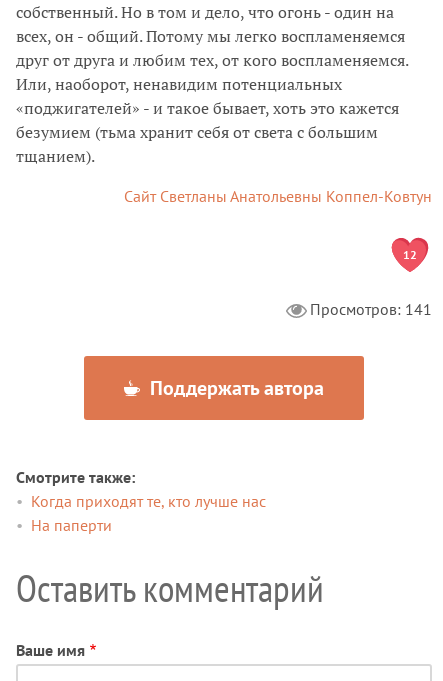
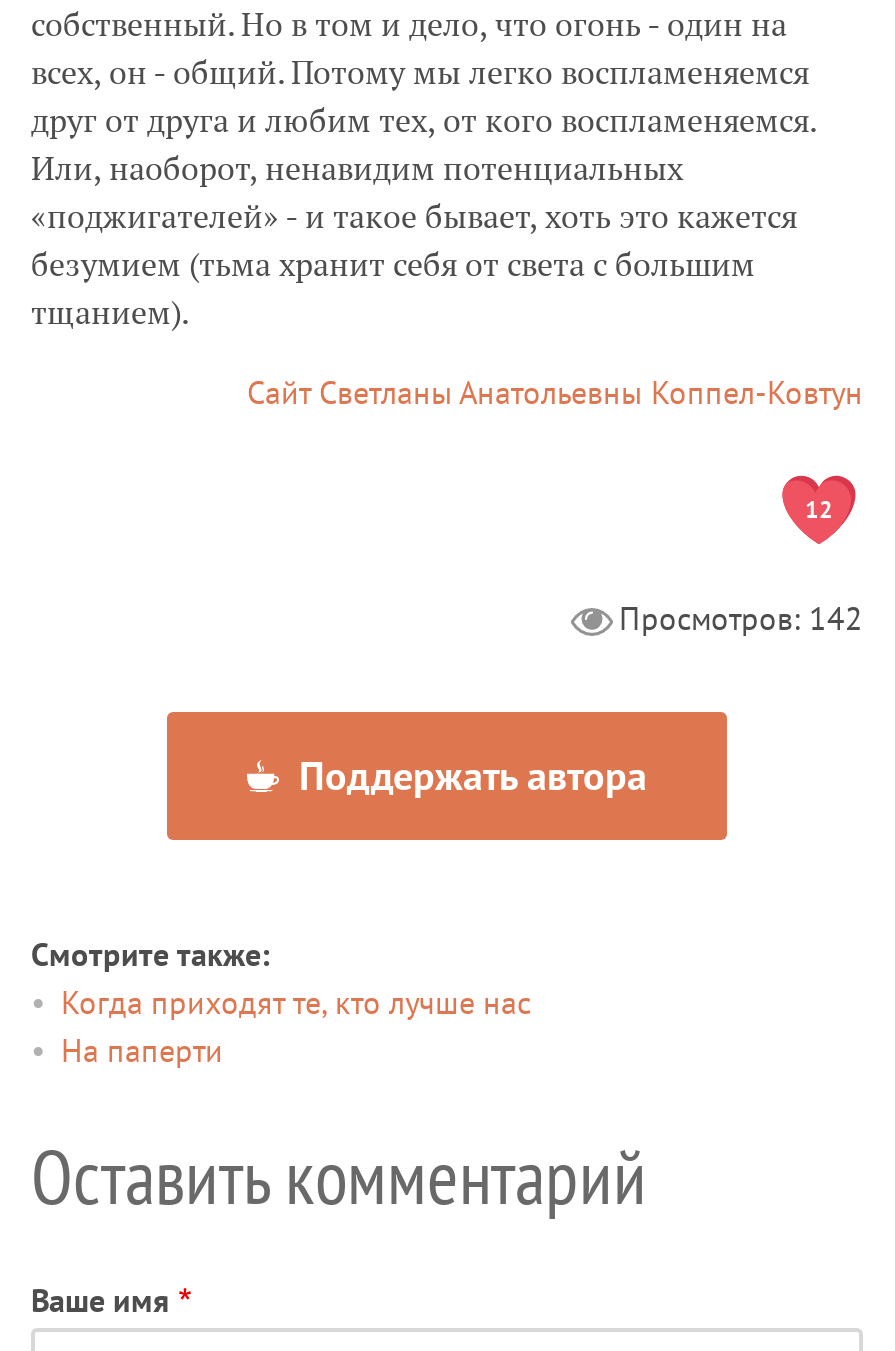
[310,299,432,319] Просмотров: 141 -> [619,599,863,639] Просмотров: 142

